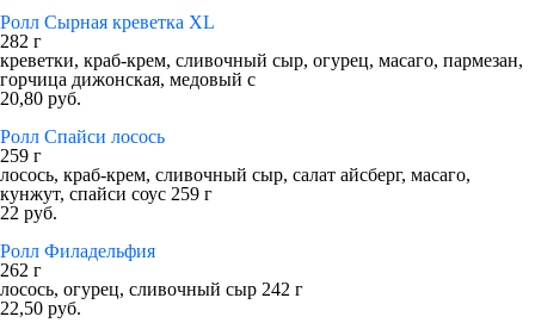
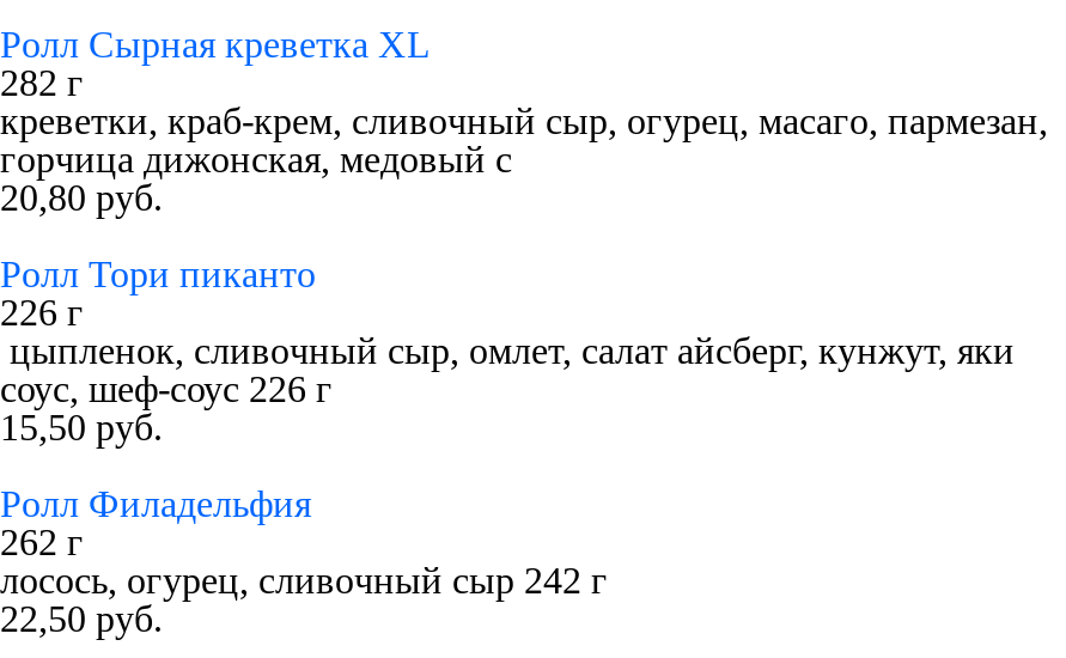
[0,126,471,223] Ролл Спайси лосось | 259 г | лосось, краб-крем, сливочный сыр, салат айсберг, масаго, | кунжут, спайси соус 259 г | 22 руб. -> [0,254,1015,447] Ролл Тори пиканто | 226 г | цыпленок, сливочный сыр, омлет, салат айсберг, кунжут, яки | соус, шеф-соус 226 г | 15,50 руб.

